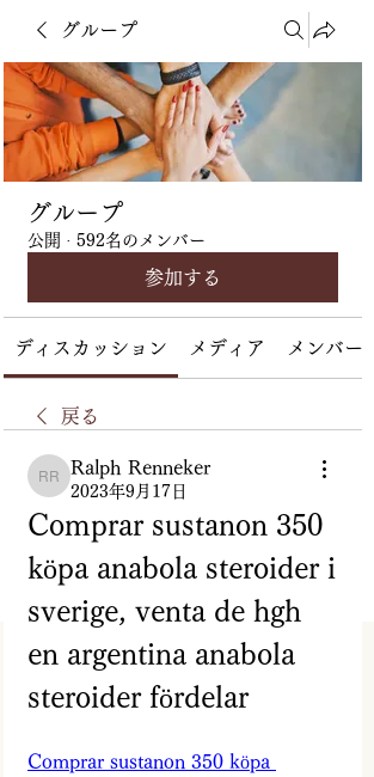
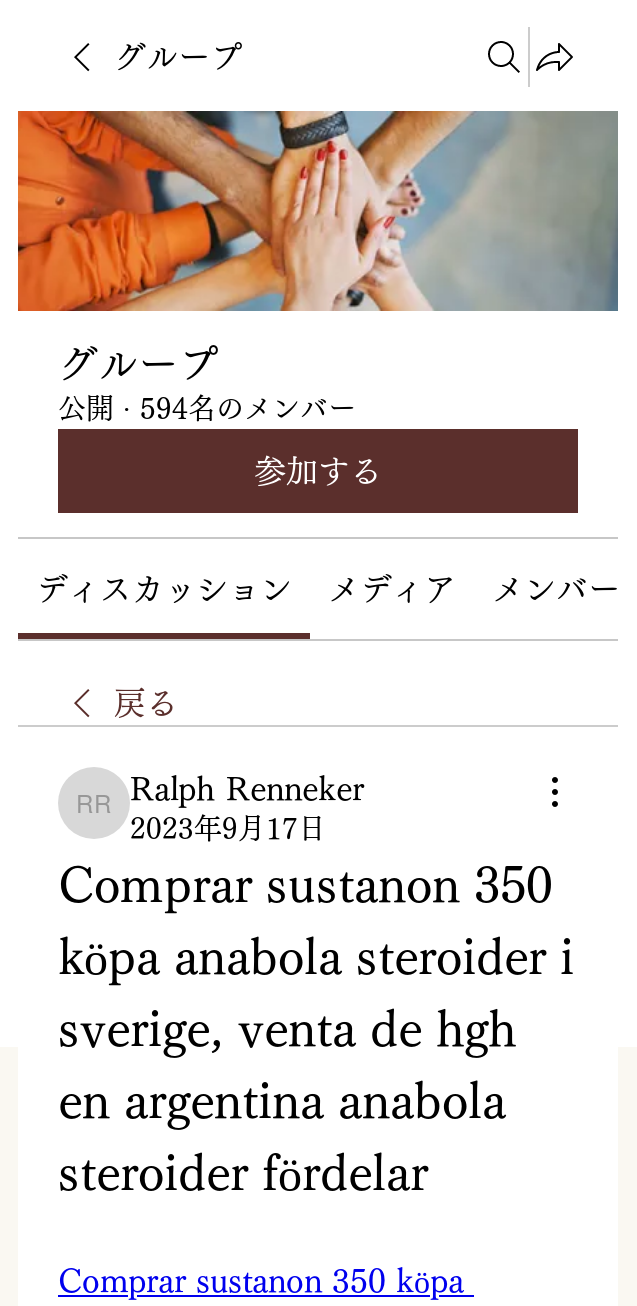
[27,232,206,249] 公開 · 592名のメンバー -> [58,395,356,423] 公開 · 594名のメンバー

